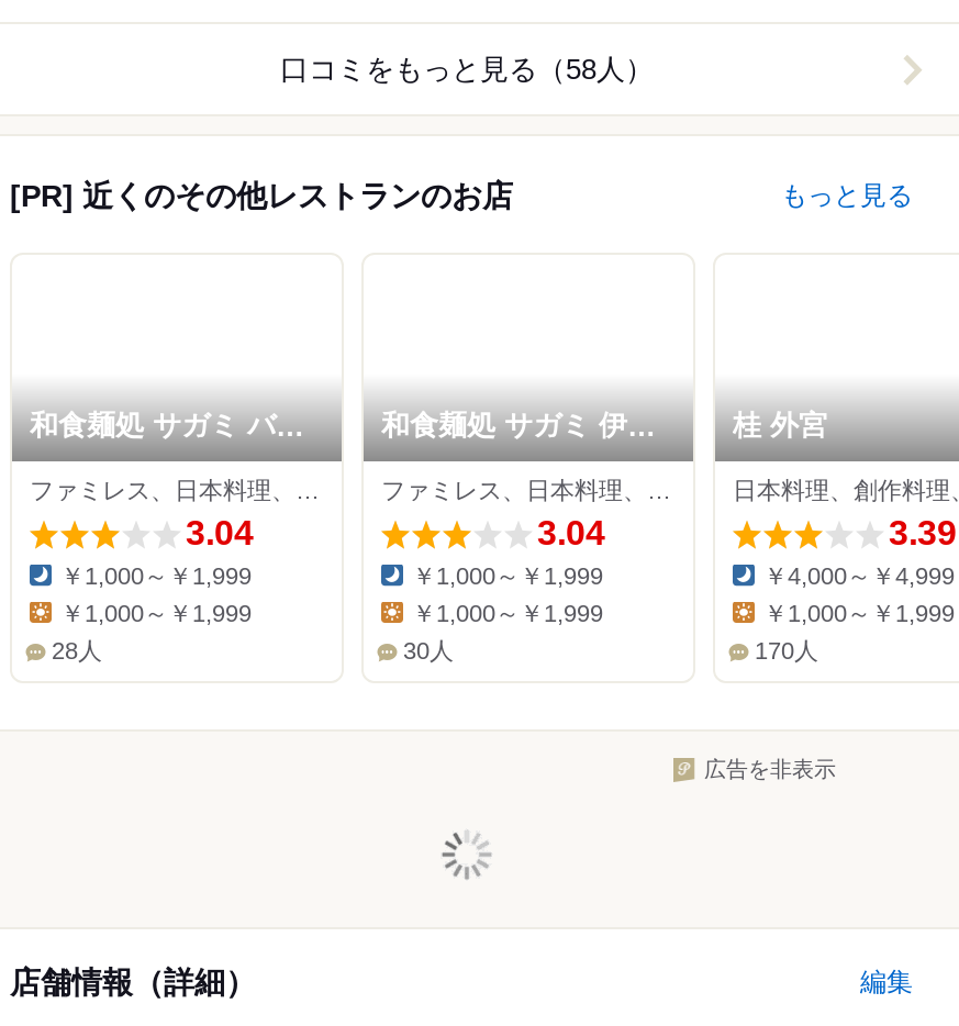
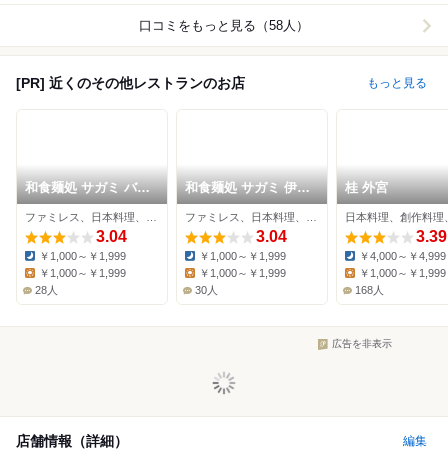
[755,638,818,664] 170人 -> [355,284,384,296] 168人

